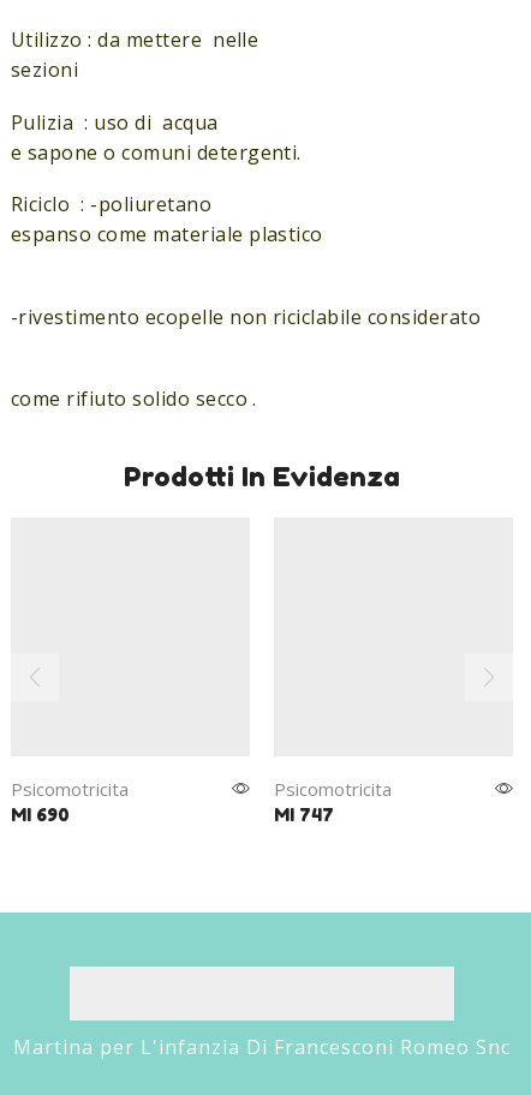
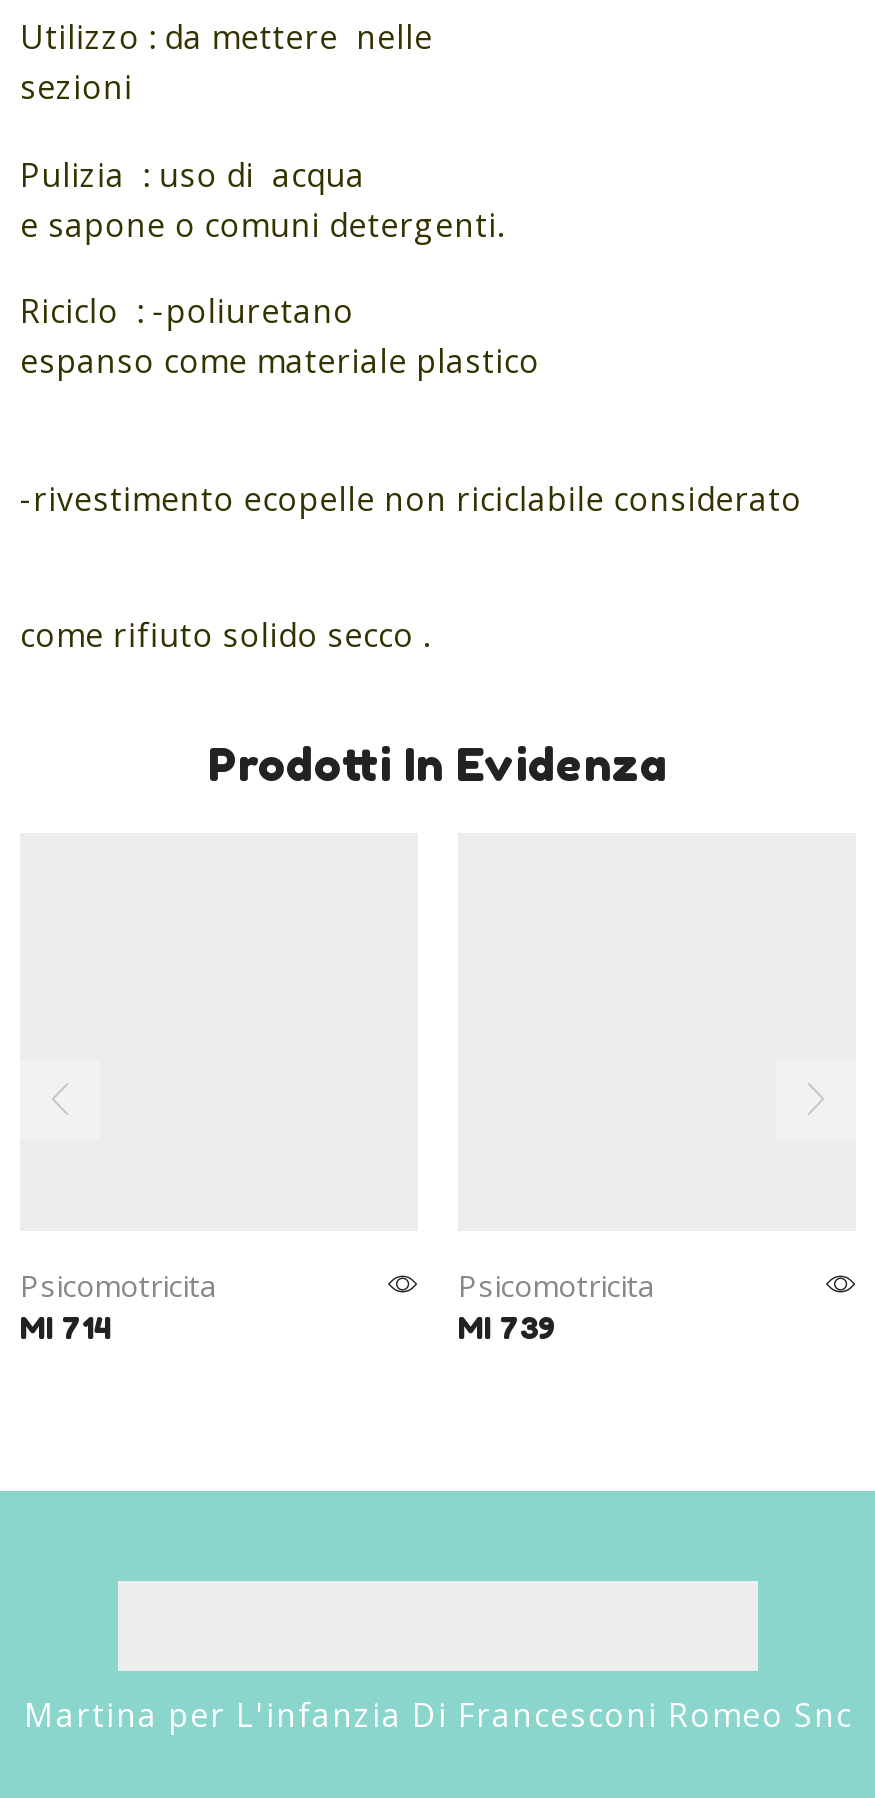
[11,804,70,825] MI 690 -> [20,1311,112,1345] MI 714
[274,804,334,825] MI 747 -> [458,1311,556,1345] MI 739

